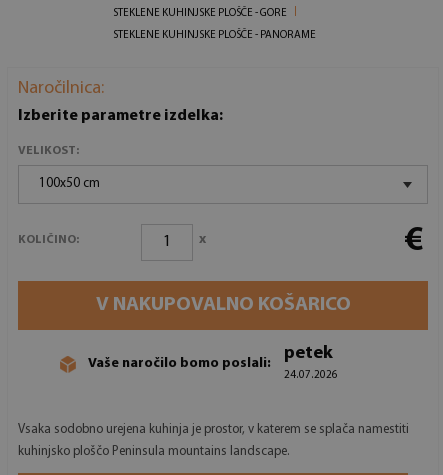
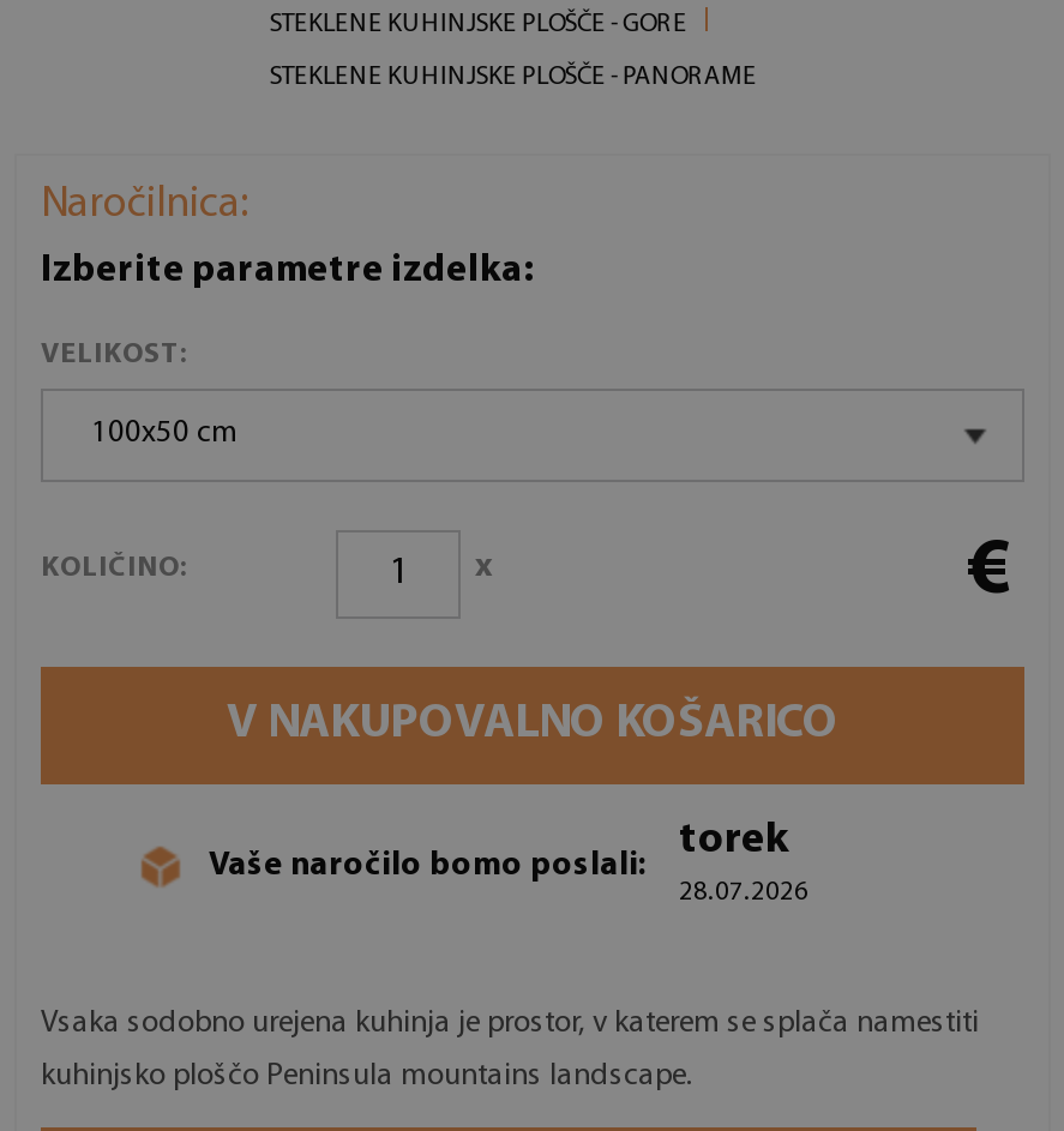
[284,344,338,381] petek | 24.07.2026 -> [679,817,808,906] torek | 28.07.2026

